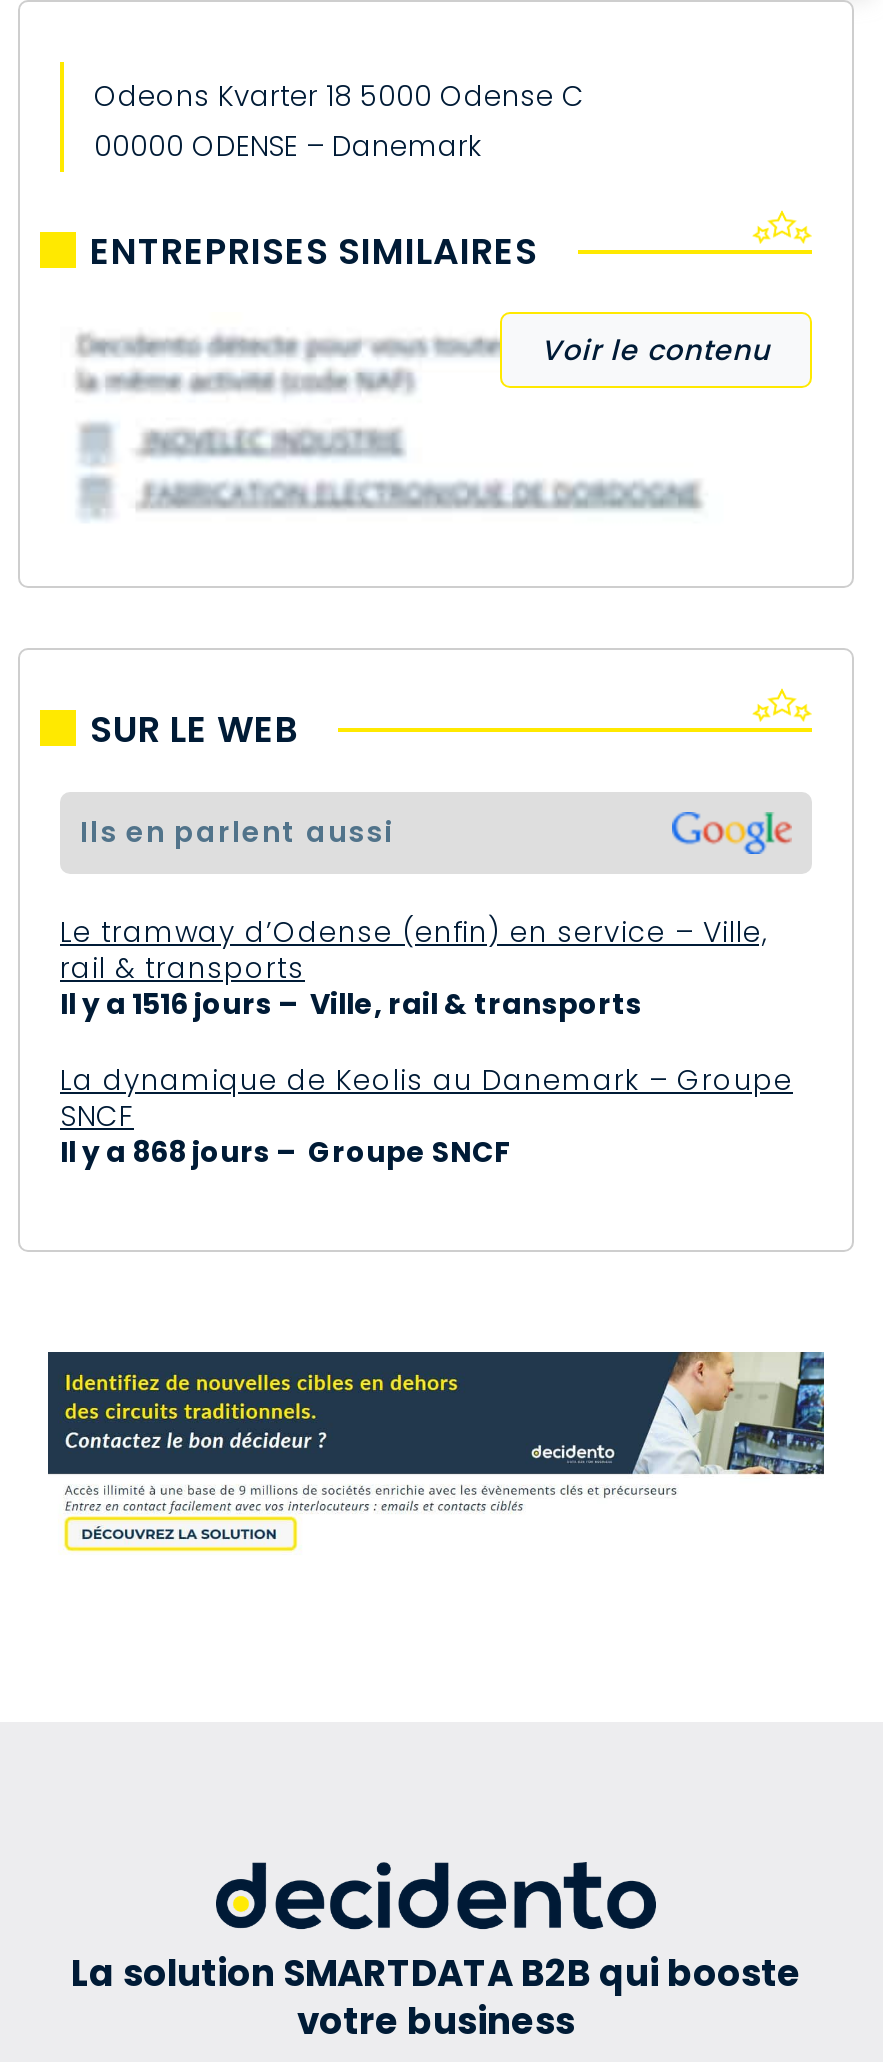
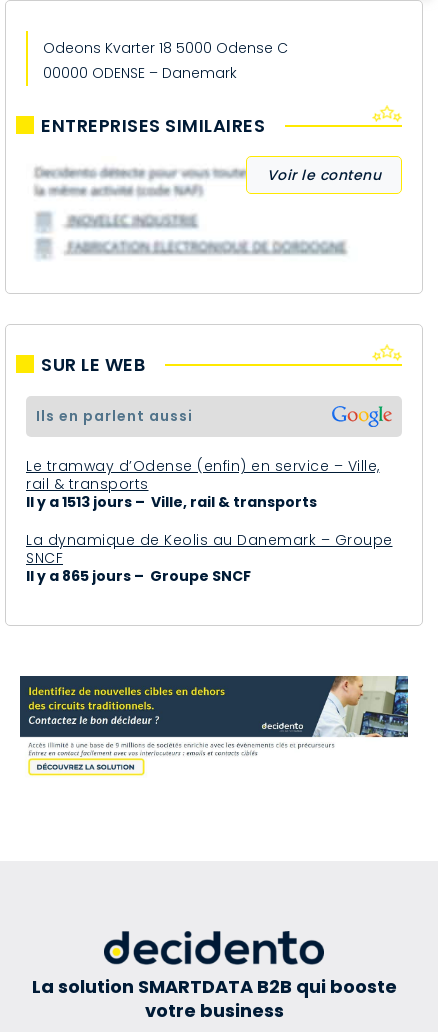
[60,983,642,1023] Il y a 1516 jours – Ville, rail & transports -> [26,492,317,512] Il y a 1513 jours – Ville, rail & transports
[60,1131,510,1171] Il y a 868 jours – Groupe SNCF -> [26,566,251,586] Il y a 865 jours – Groupe SNCF

